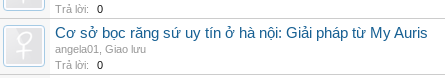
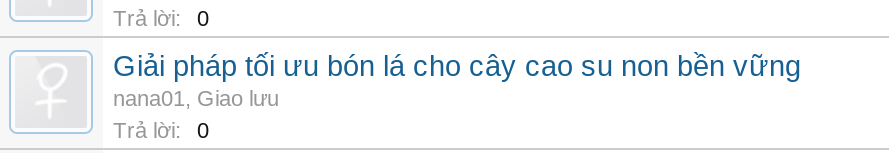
[55,25,428,55] Cơ sở bọc răng sứ uy tín ở hà nội: Giải pháp từ My Auris | angela01, Giao lưu -> [113,50,801,110] Giải pháp tối ưu bón lá cho cây cao su non bền vững | nana01, Giao lưu

